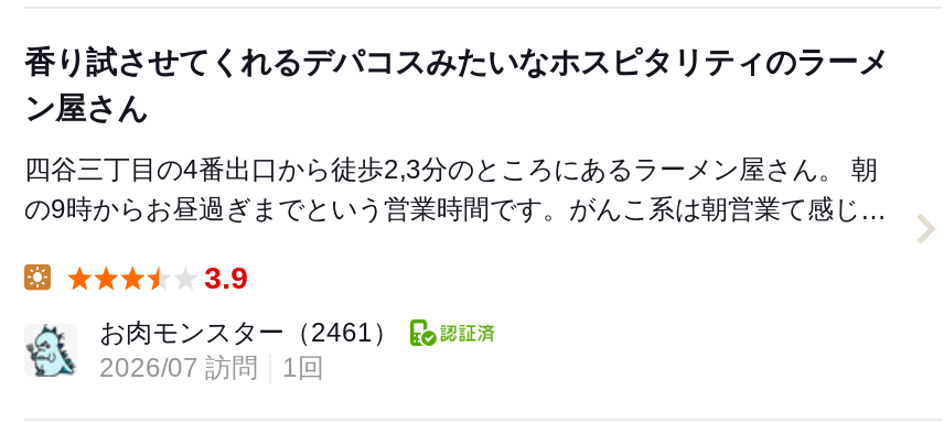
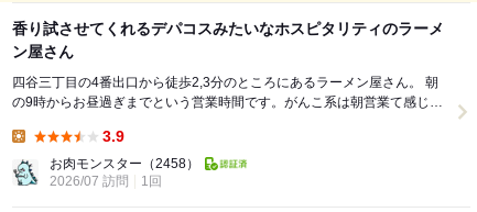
[99,318,399,349] お肉モンスター（2461） -> [50,156,199,172] お肉モンスター（2458）

